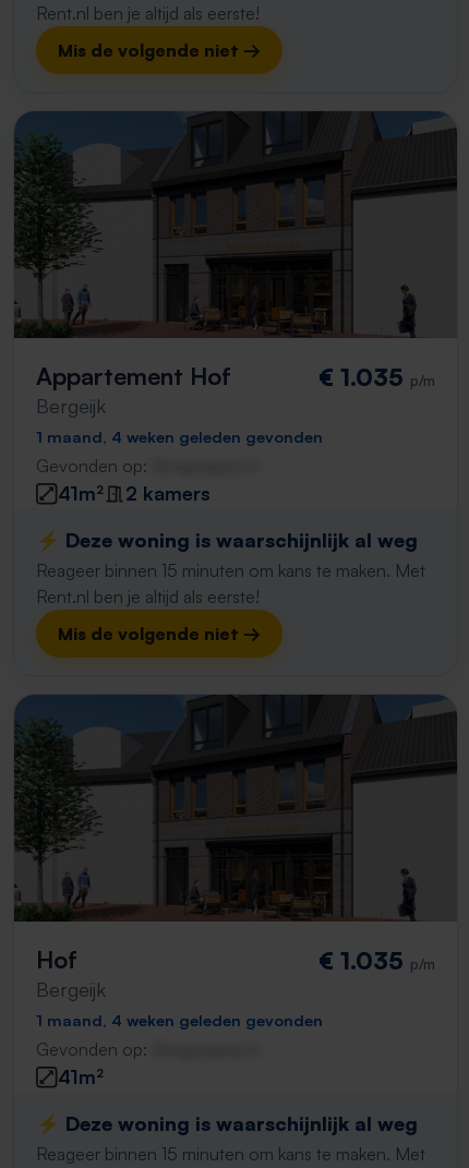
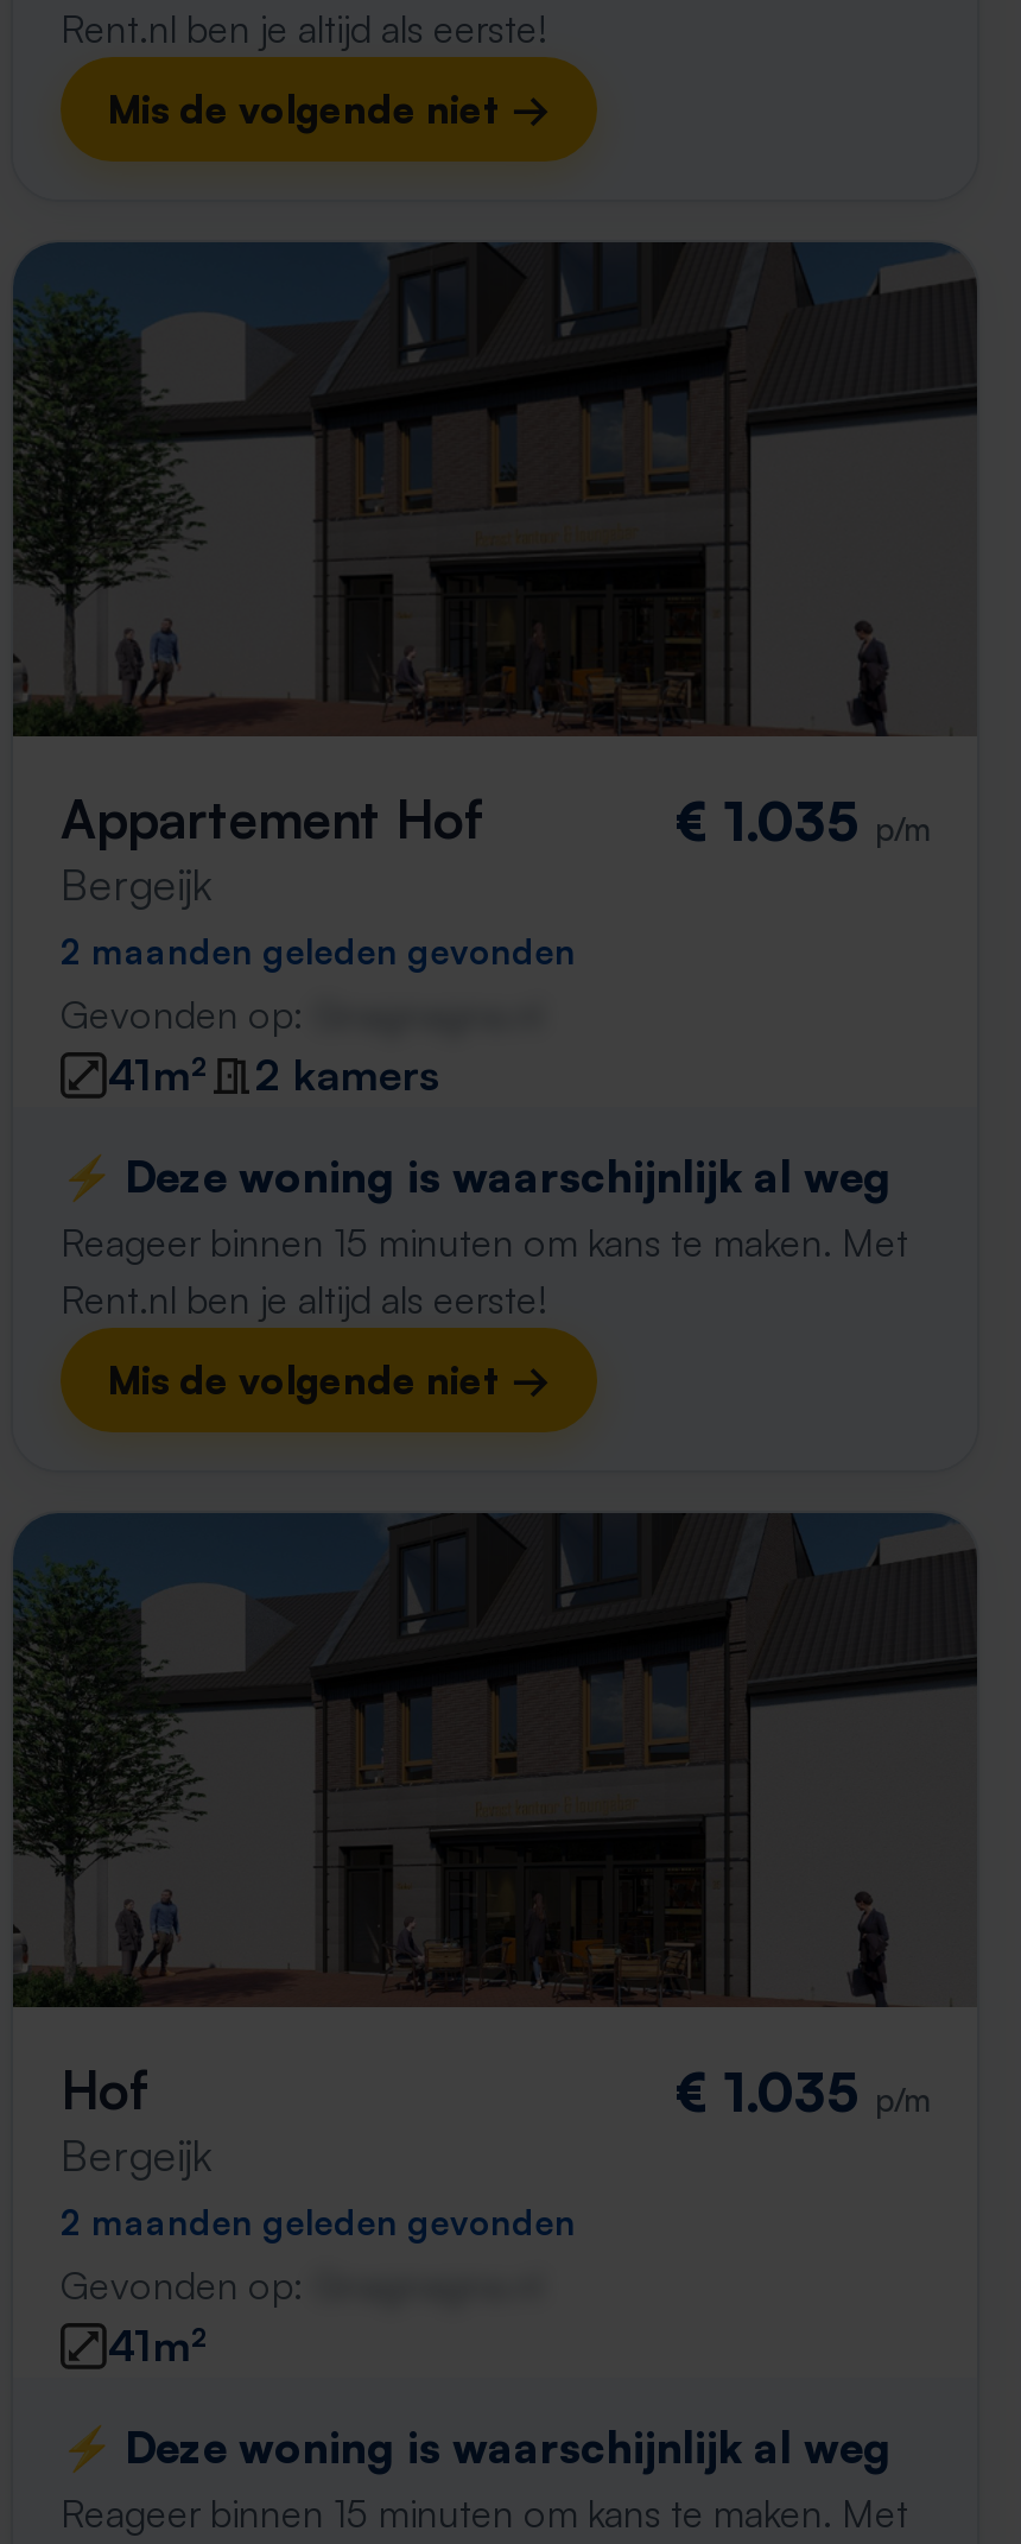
[36,426,323,446] 1 maand, 4 weken geleden gevonden -> [61,929,576,972] 2 maanden geleden gevonden
[36,1010,323,1029] 1 maand, 4 weken geleden gevonden -> [61,2200,576,2242] 2 maanden geleden gevonden

